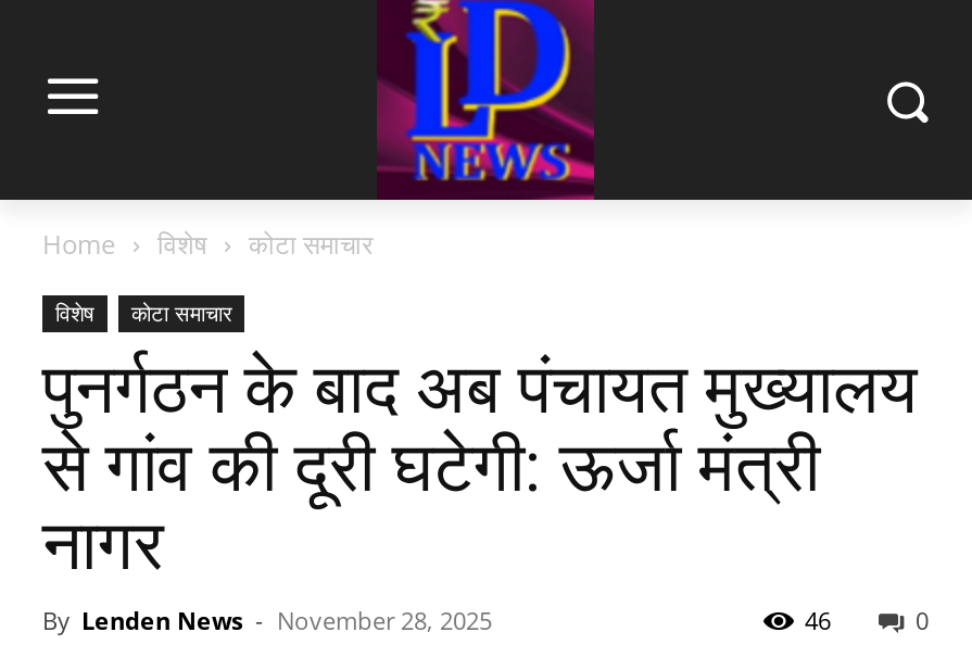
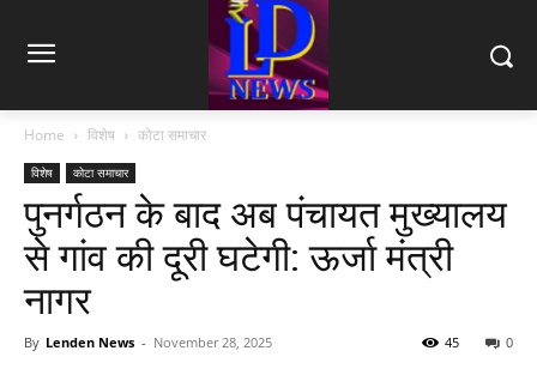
[805,604,831,636] 46 -> [445,333,459,351] 45

